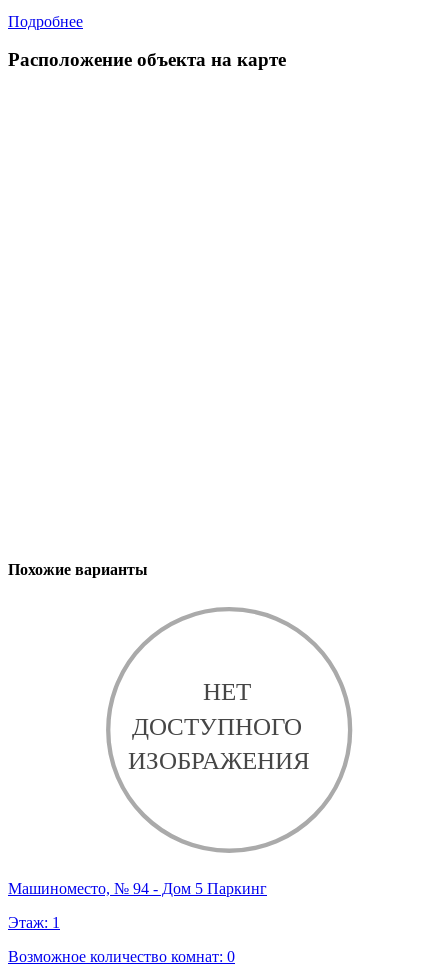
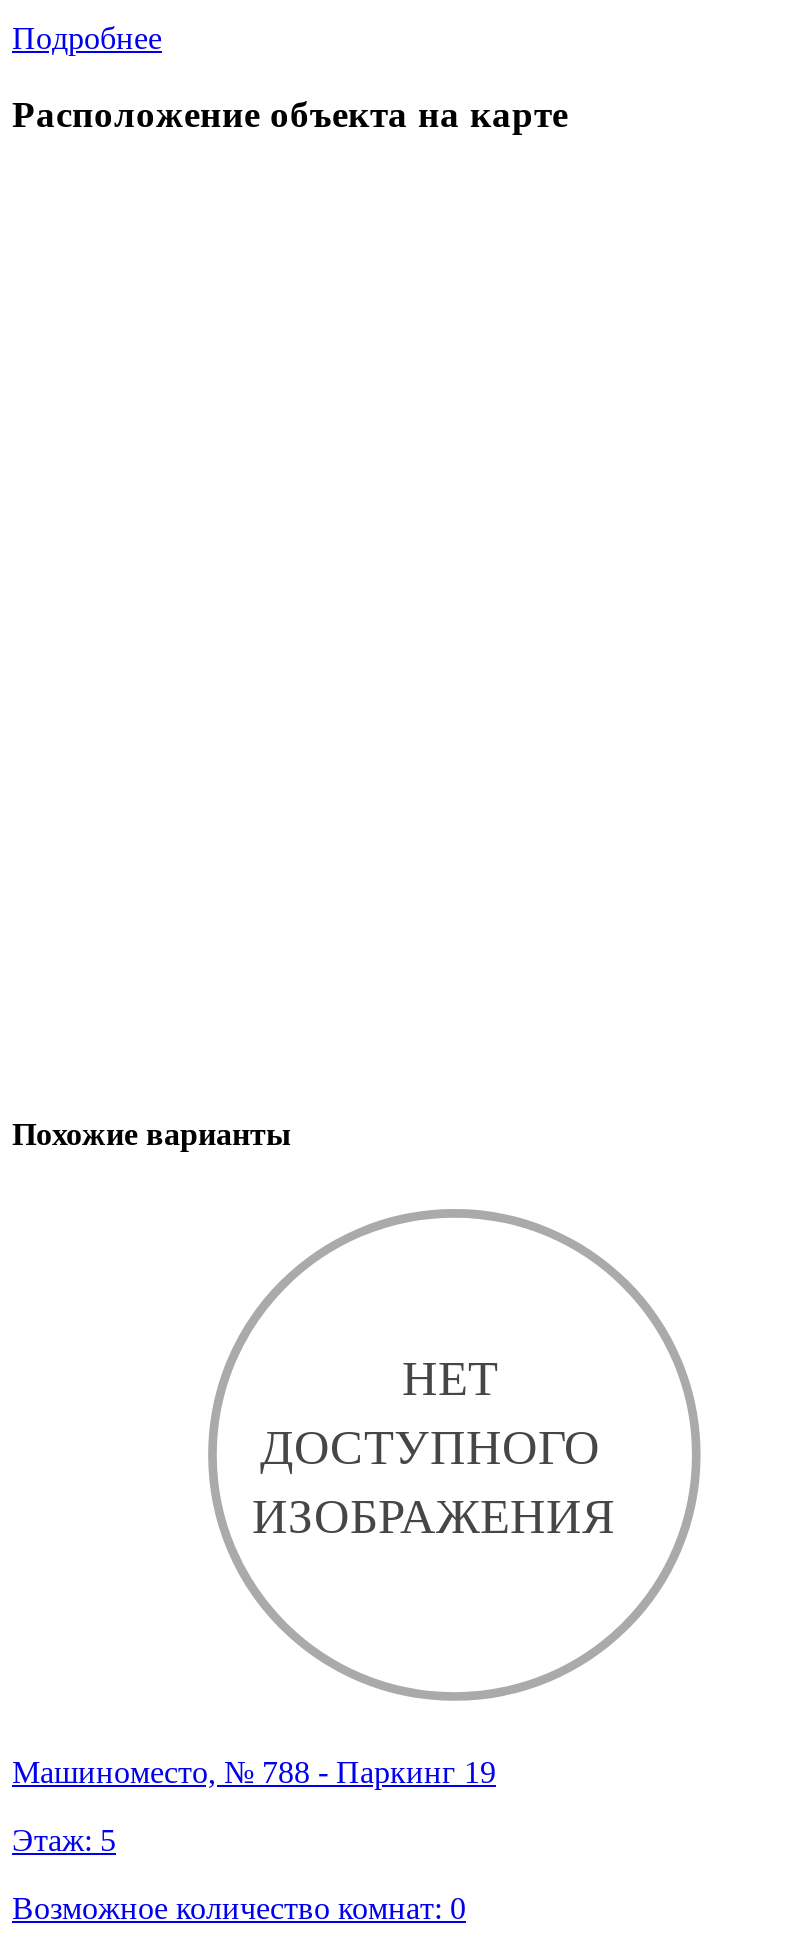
[8,880,267,897] Машиноместо, № 94 - Дом 5 Паркинг -> [12,1754,496,1788] Машиноместо, № 788 - Паркинг 19
[8,914,60,931] Этаж: 1 -> [12,1822,116,1856] Этаж: 5

